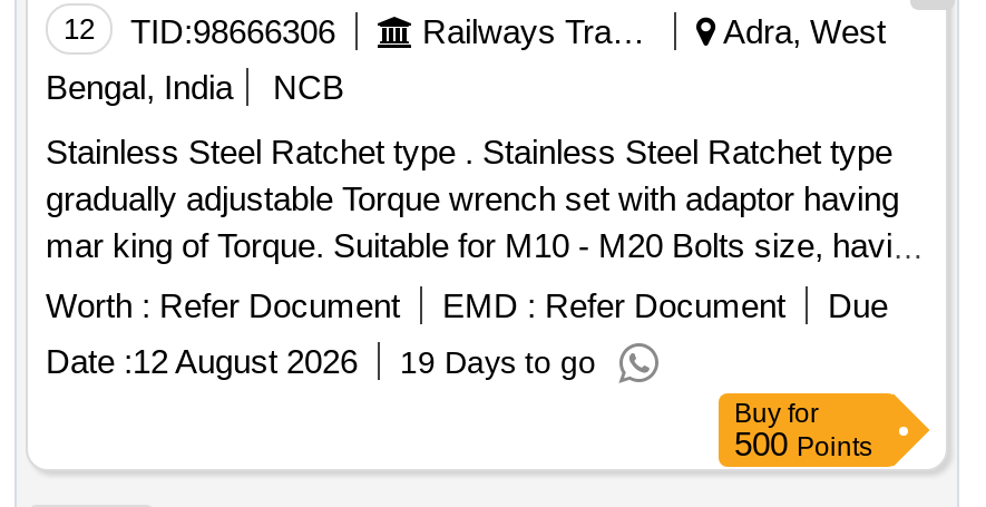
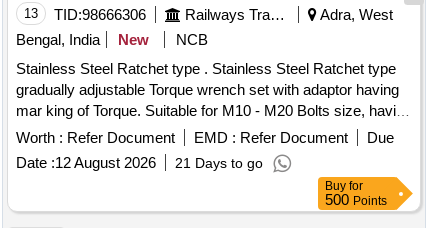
[64,13,335,51] 12 TID:98666306 -> [24,6,146,23] 13 TID:98666306
none -> [118,31,149,48] New
[46,343,596,380] Date : 12 August 2026 19 Days to go -> [16,154,263,171] Date : 12 August 2026 21 Days to go

